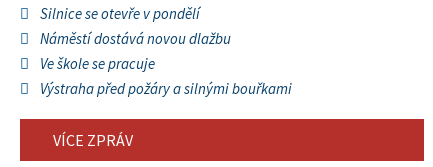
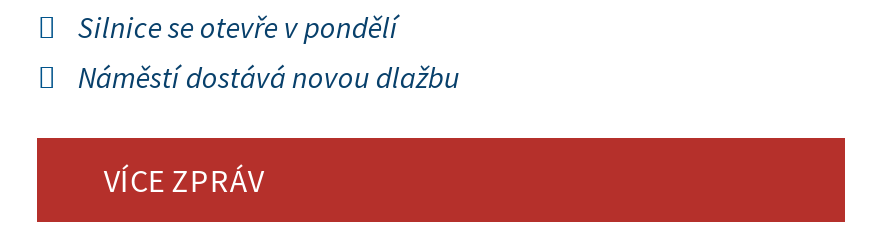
[40,54,292,98] Ve škole se pracuje | Výstraha před požáry a silnými bouřkami -> none

